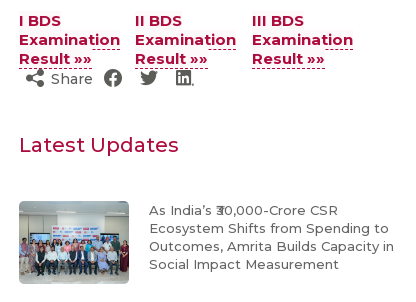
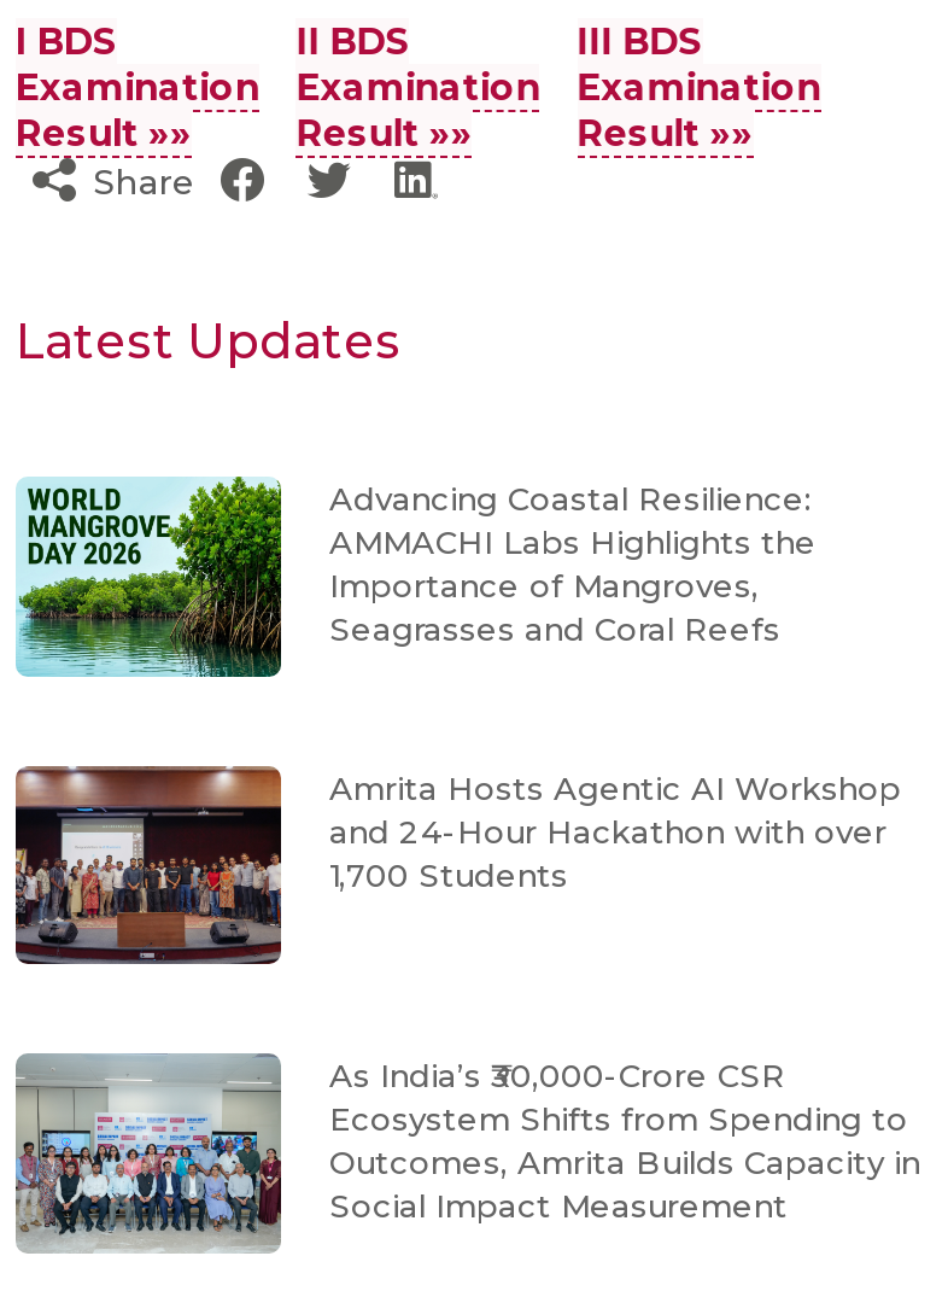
none -> [13,764,901,966] [image] | Amrita Hosts Agentic AI Workshop | and 24-Hour Hackathon with over | 1,700 Students
none -> [16,477,817,679] [image] | Advancing Coastal Resilience: | AMMACHI Labs Highlights the | Importance of Mangroves, | Seagrasses and Coral Reefs

